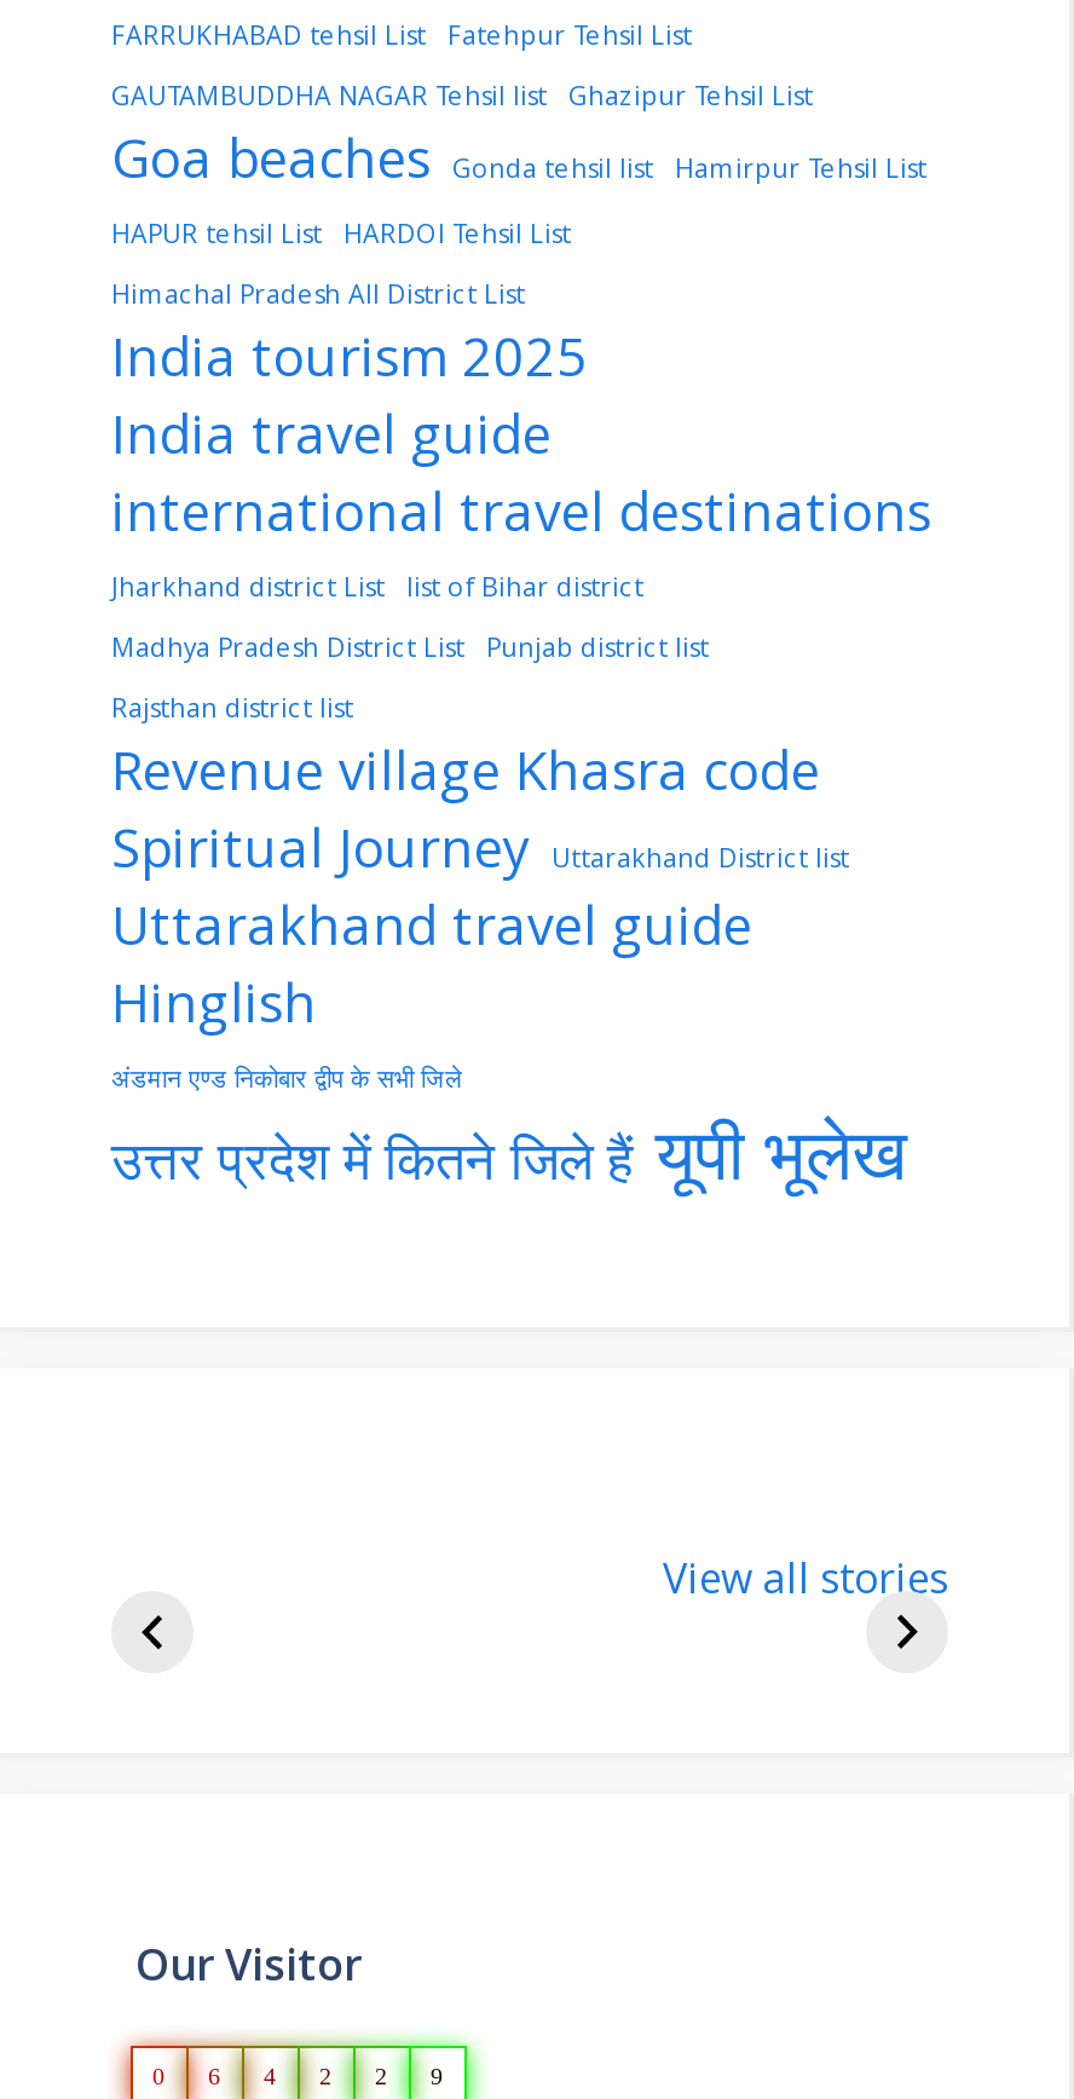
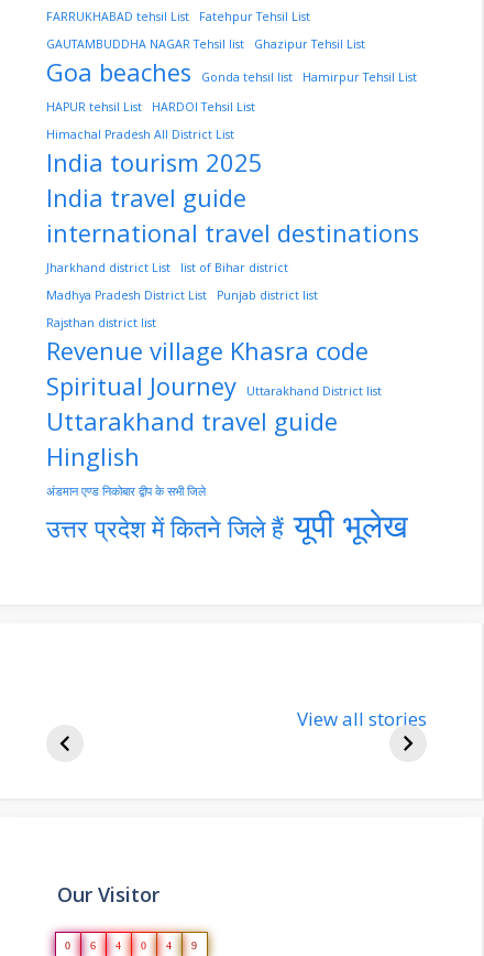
[319,2062,331,2088] 2 -> [141,939,146,951] 0
[375,2062,387,2088] 2 -> [166,939,172,951] 4

